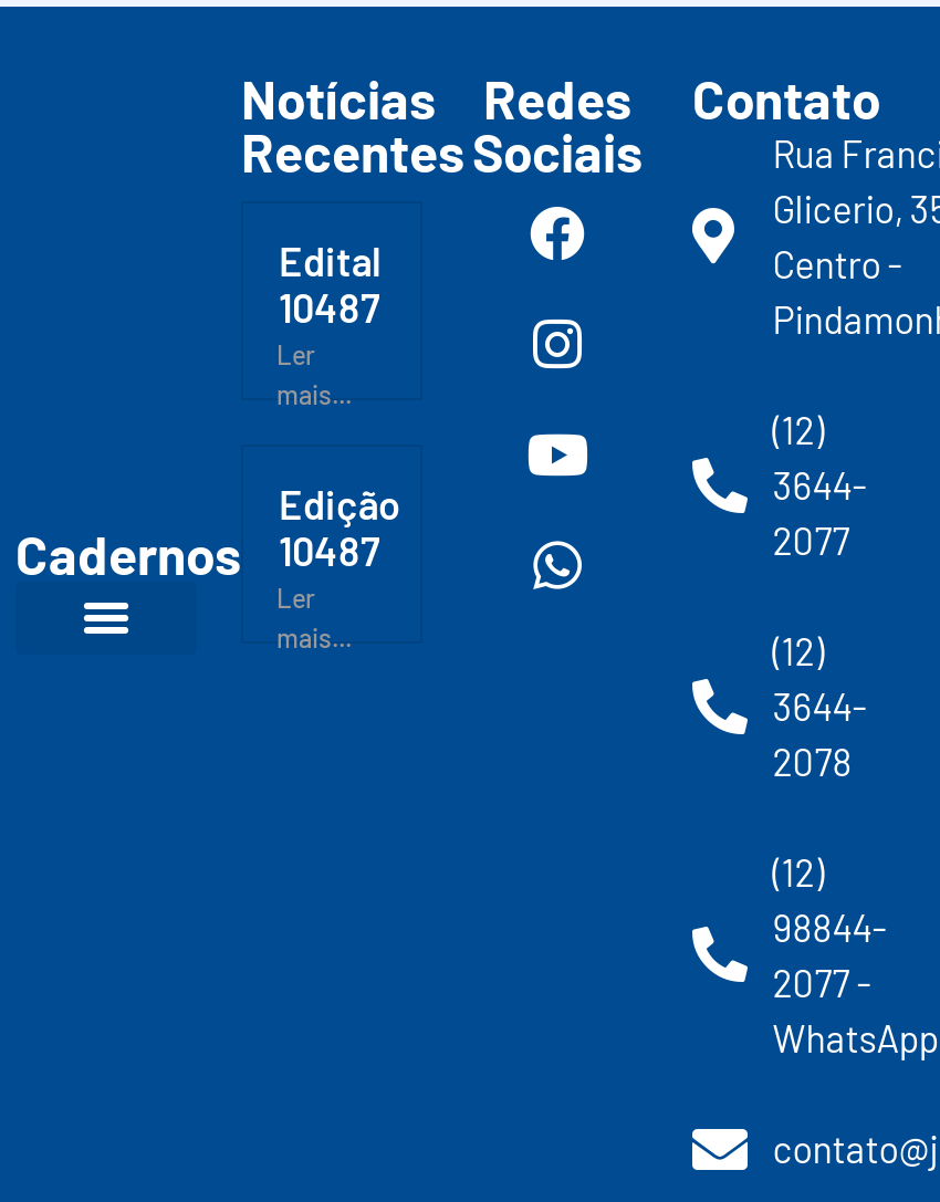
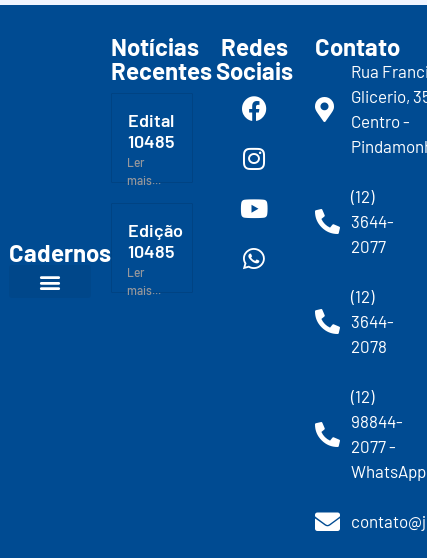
[279,283,380,331] 10487 -> [128,130,175,152] 10485
[15,521,380,586] Cadernos 10487 -> [9,238,175,267] Cadernos 10485

